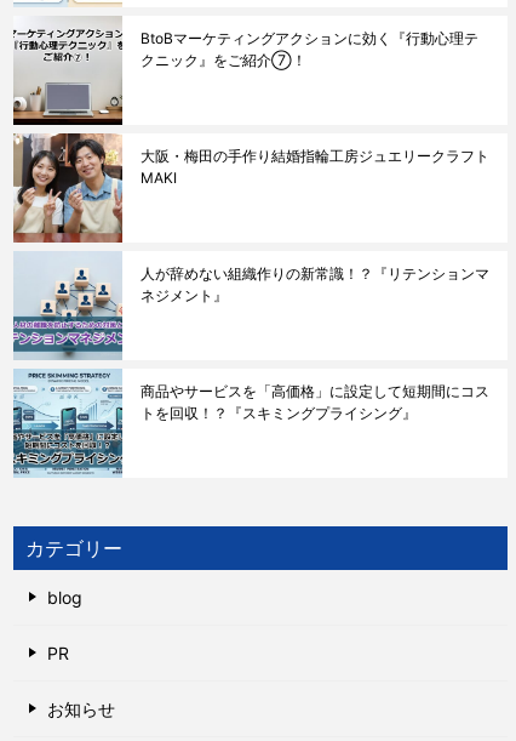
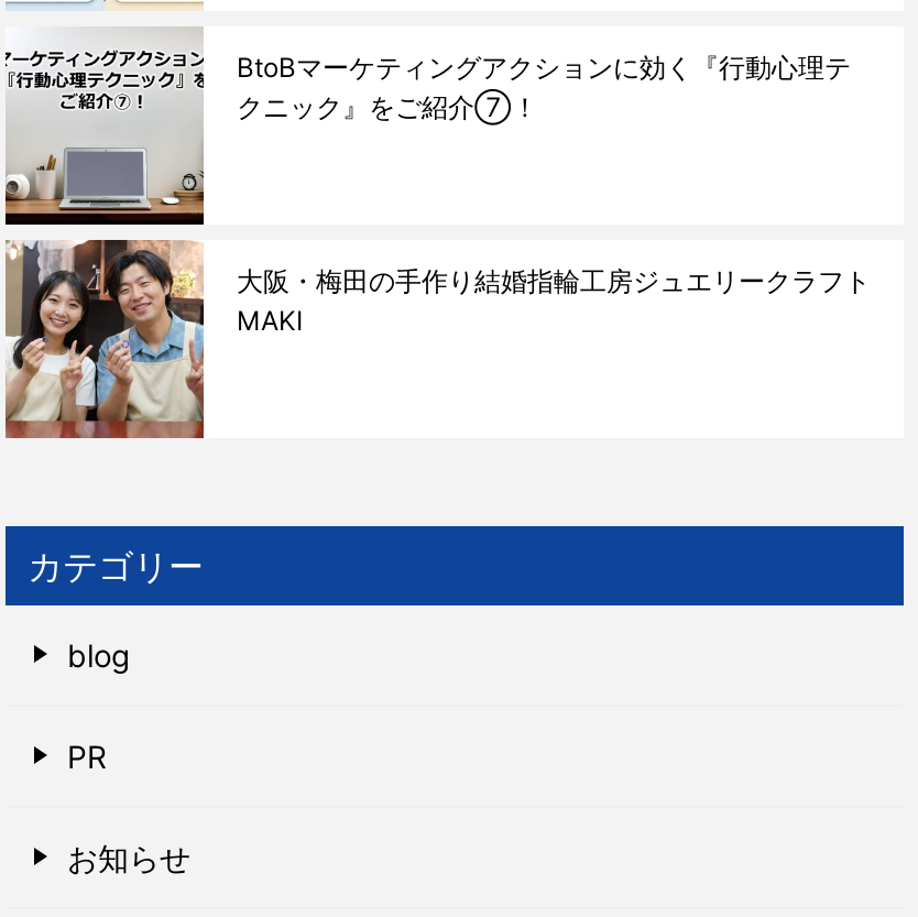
[13,252,489,360] [image] | 人が辞めない組織作りの新常識！？『リテンションマ | ネジメント』 -> none
[12,369,489,478] [image] | 商品やサービスを「高価格」に設定して短期間にコス | トを回収！？『スキミングプライシング』 -> none

